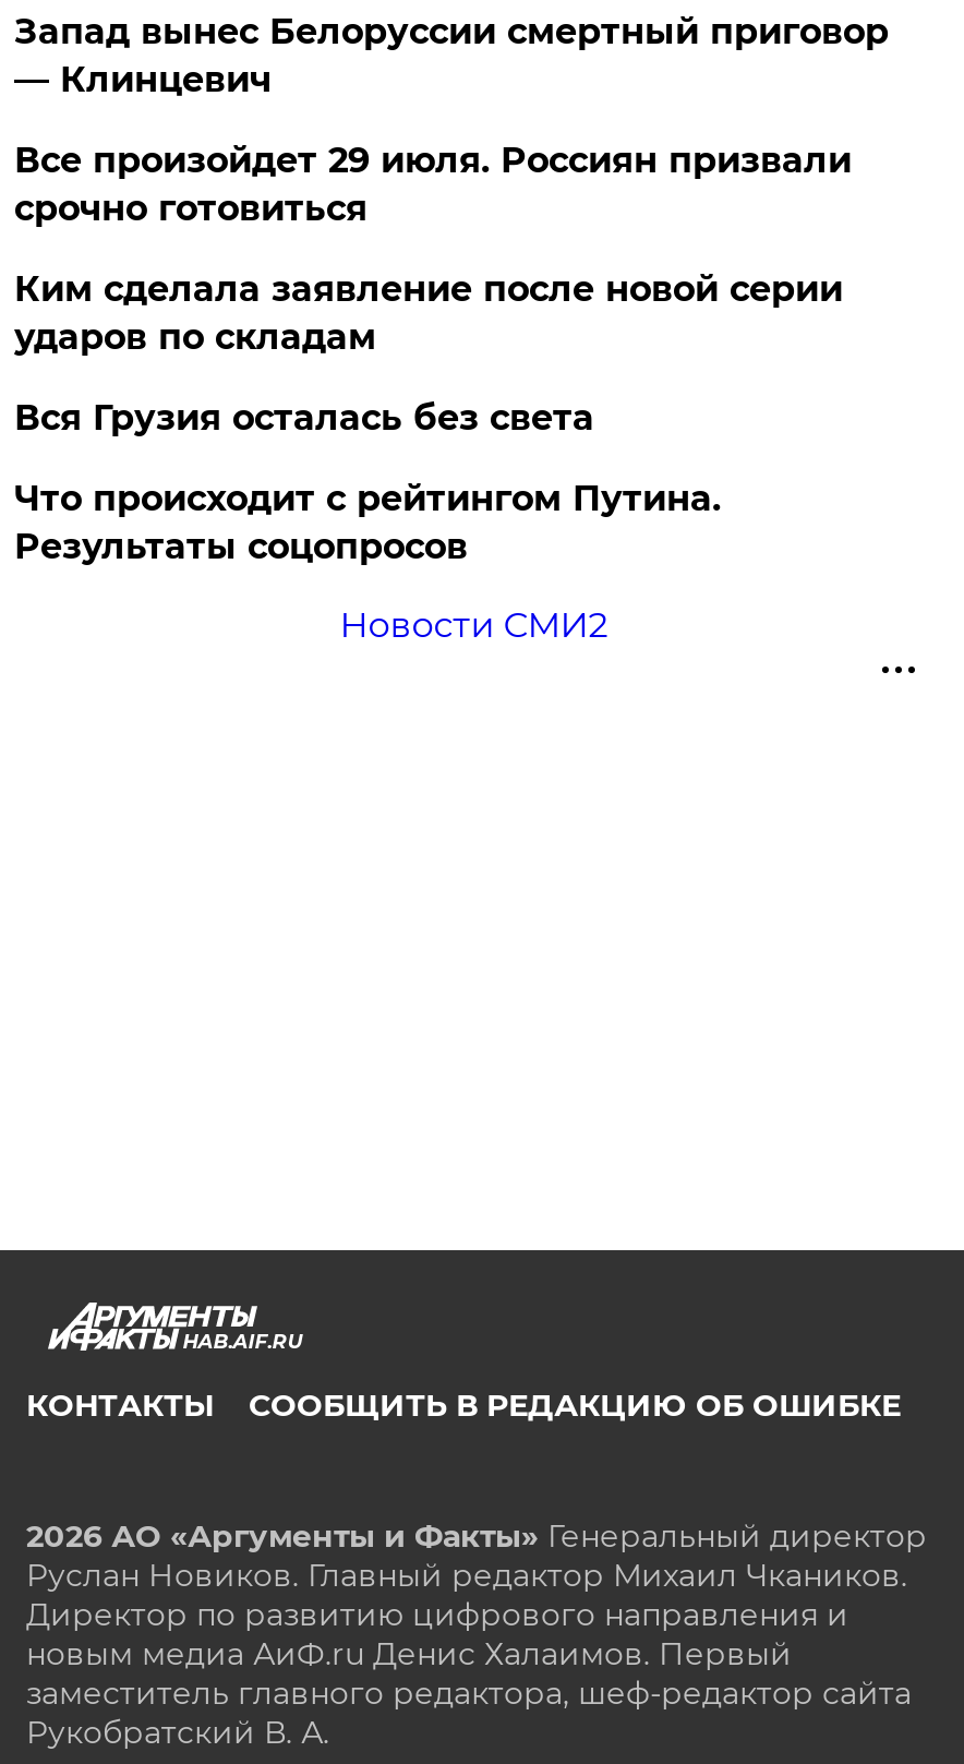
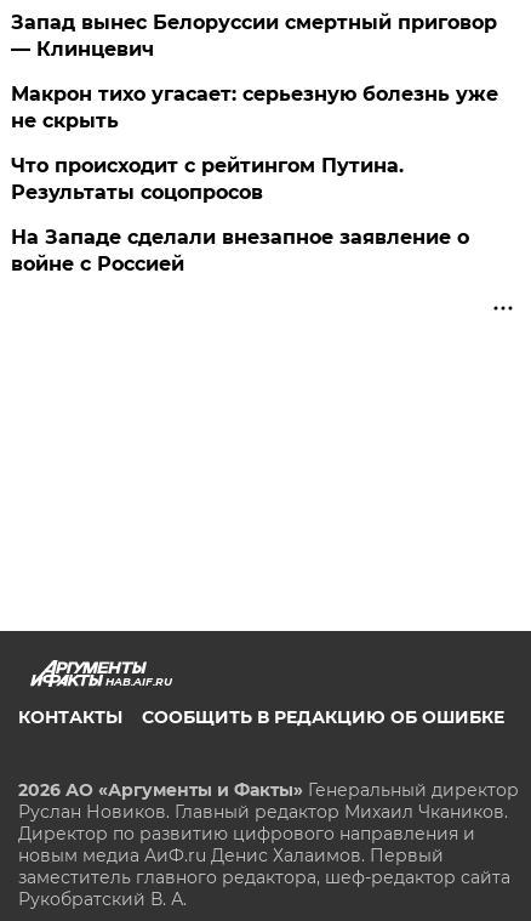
[14,140,851,439] Все произойдет 29 июля. Россиян призвали | срочно готовиться | Ким сделала заявление после новой серии | ударов по складам | Вся Грузия осталась без света -> [11,83,499,133] Макрон тихо угасает: серьезную болезнь уже | не скрыть
moved [14,478,721,568] -> [11,154,404,204]: Что происходит с рейтингом Путина. | Результаты соцопросов
[340,605,608,646] Новости СМИ2 -> [11,226,470,276] На Западе сделали внезапное заявление о | войне с Россией

